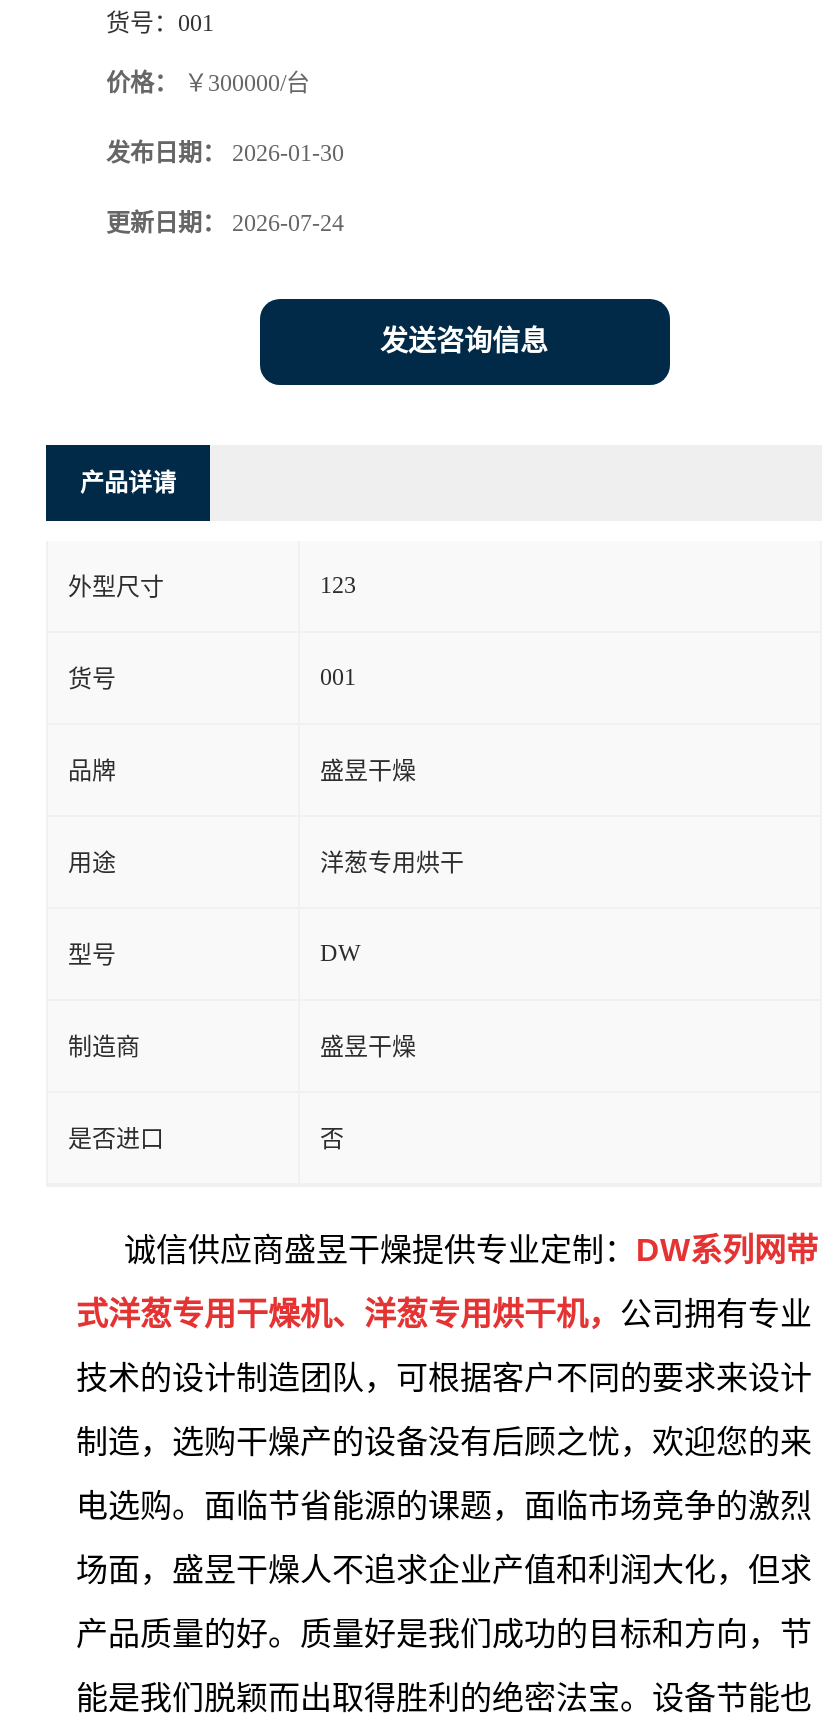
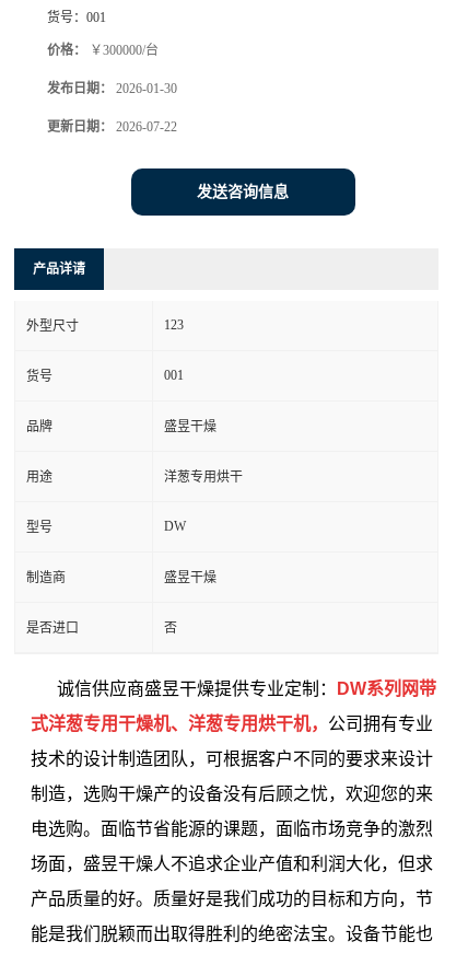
[106,209,344,237] 更新日期：2026-07-24 -> [47,119,177,135] 更新日期：2026-07-22

